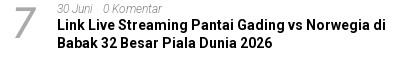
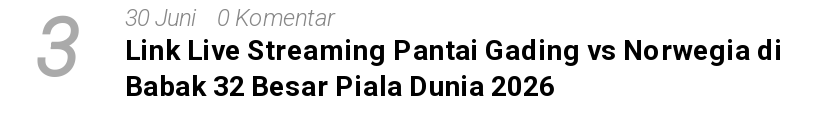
[12,1,386,51] 7 30 Juni Link Live Streaming Pantai Gading vs Norwegia di Babak 32 Besar Piala Dunia 2026 0 Komentar -> [35,2,783,102] 3 30 Juni Link Live Streaming Pantai Gading vs Norwegia di Babak 32 Besar Piala Dunia 2026 0 Komentar

